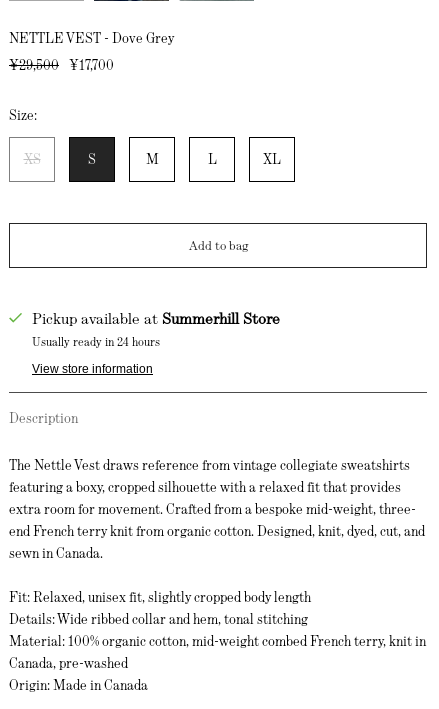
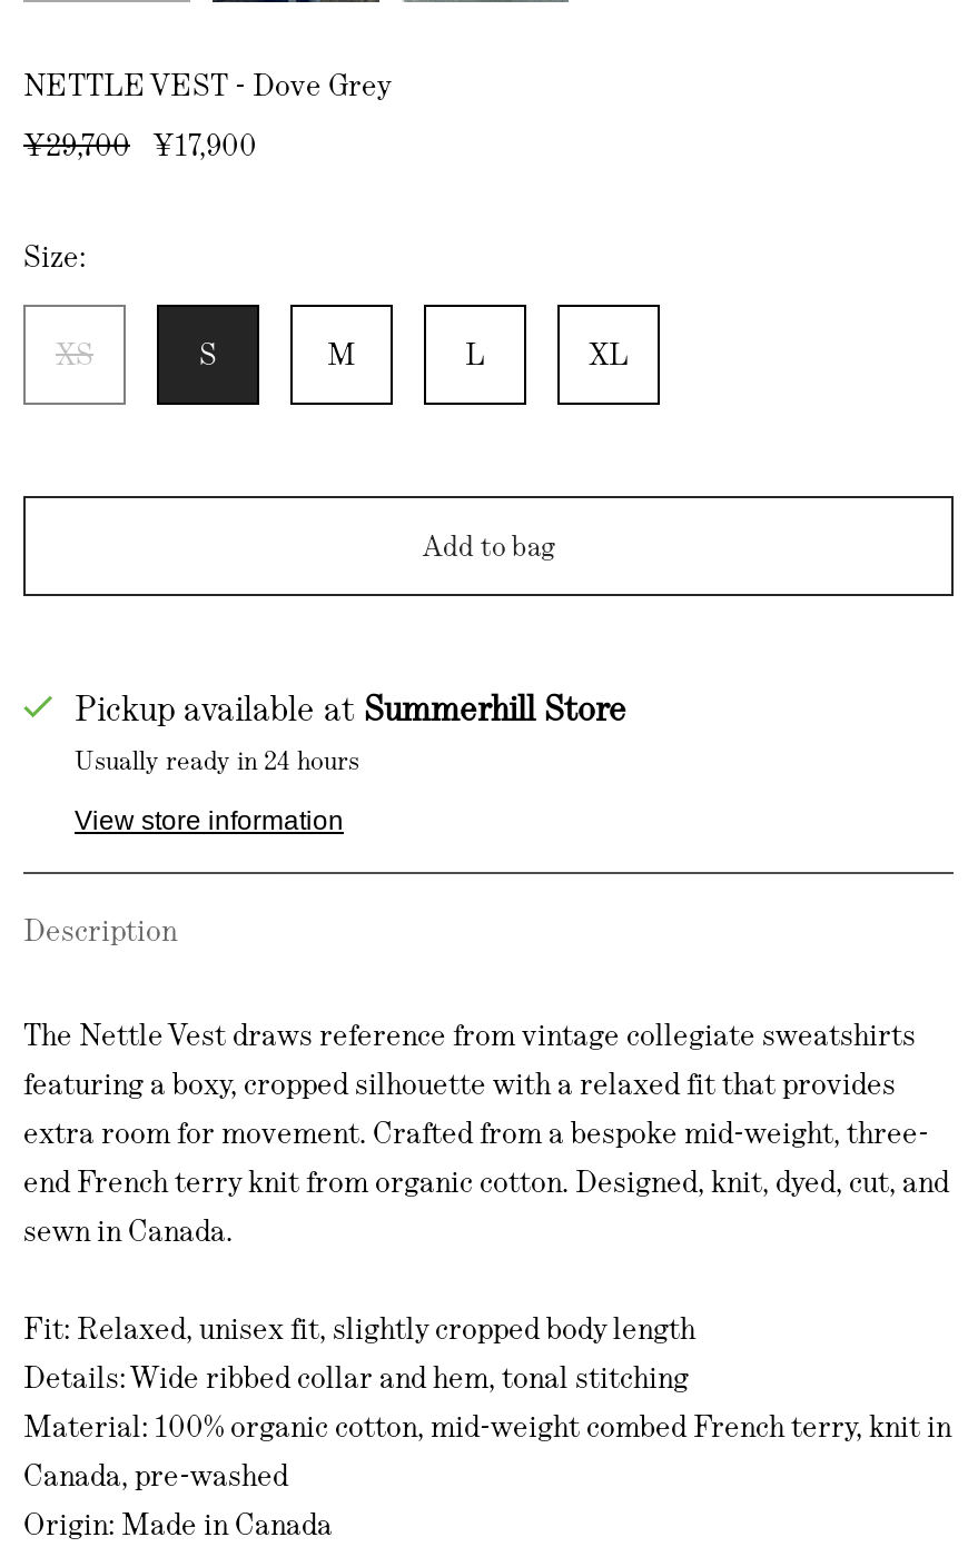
[9,55,114,75] ¥29,500 ¥17,700 -> [23,123,257,167] ¥29,700 ¥17,900

